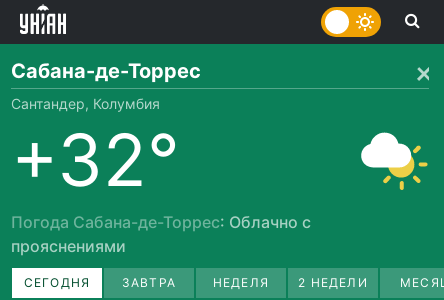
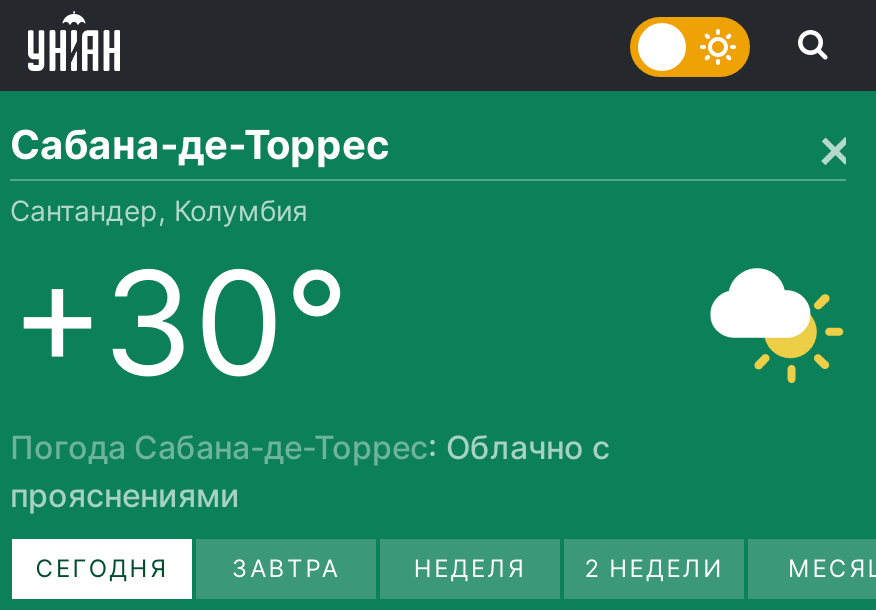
[11,116,180,203] +32° -> [10,235,350,409] +30°

